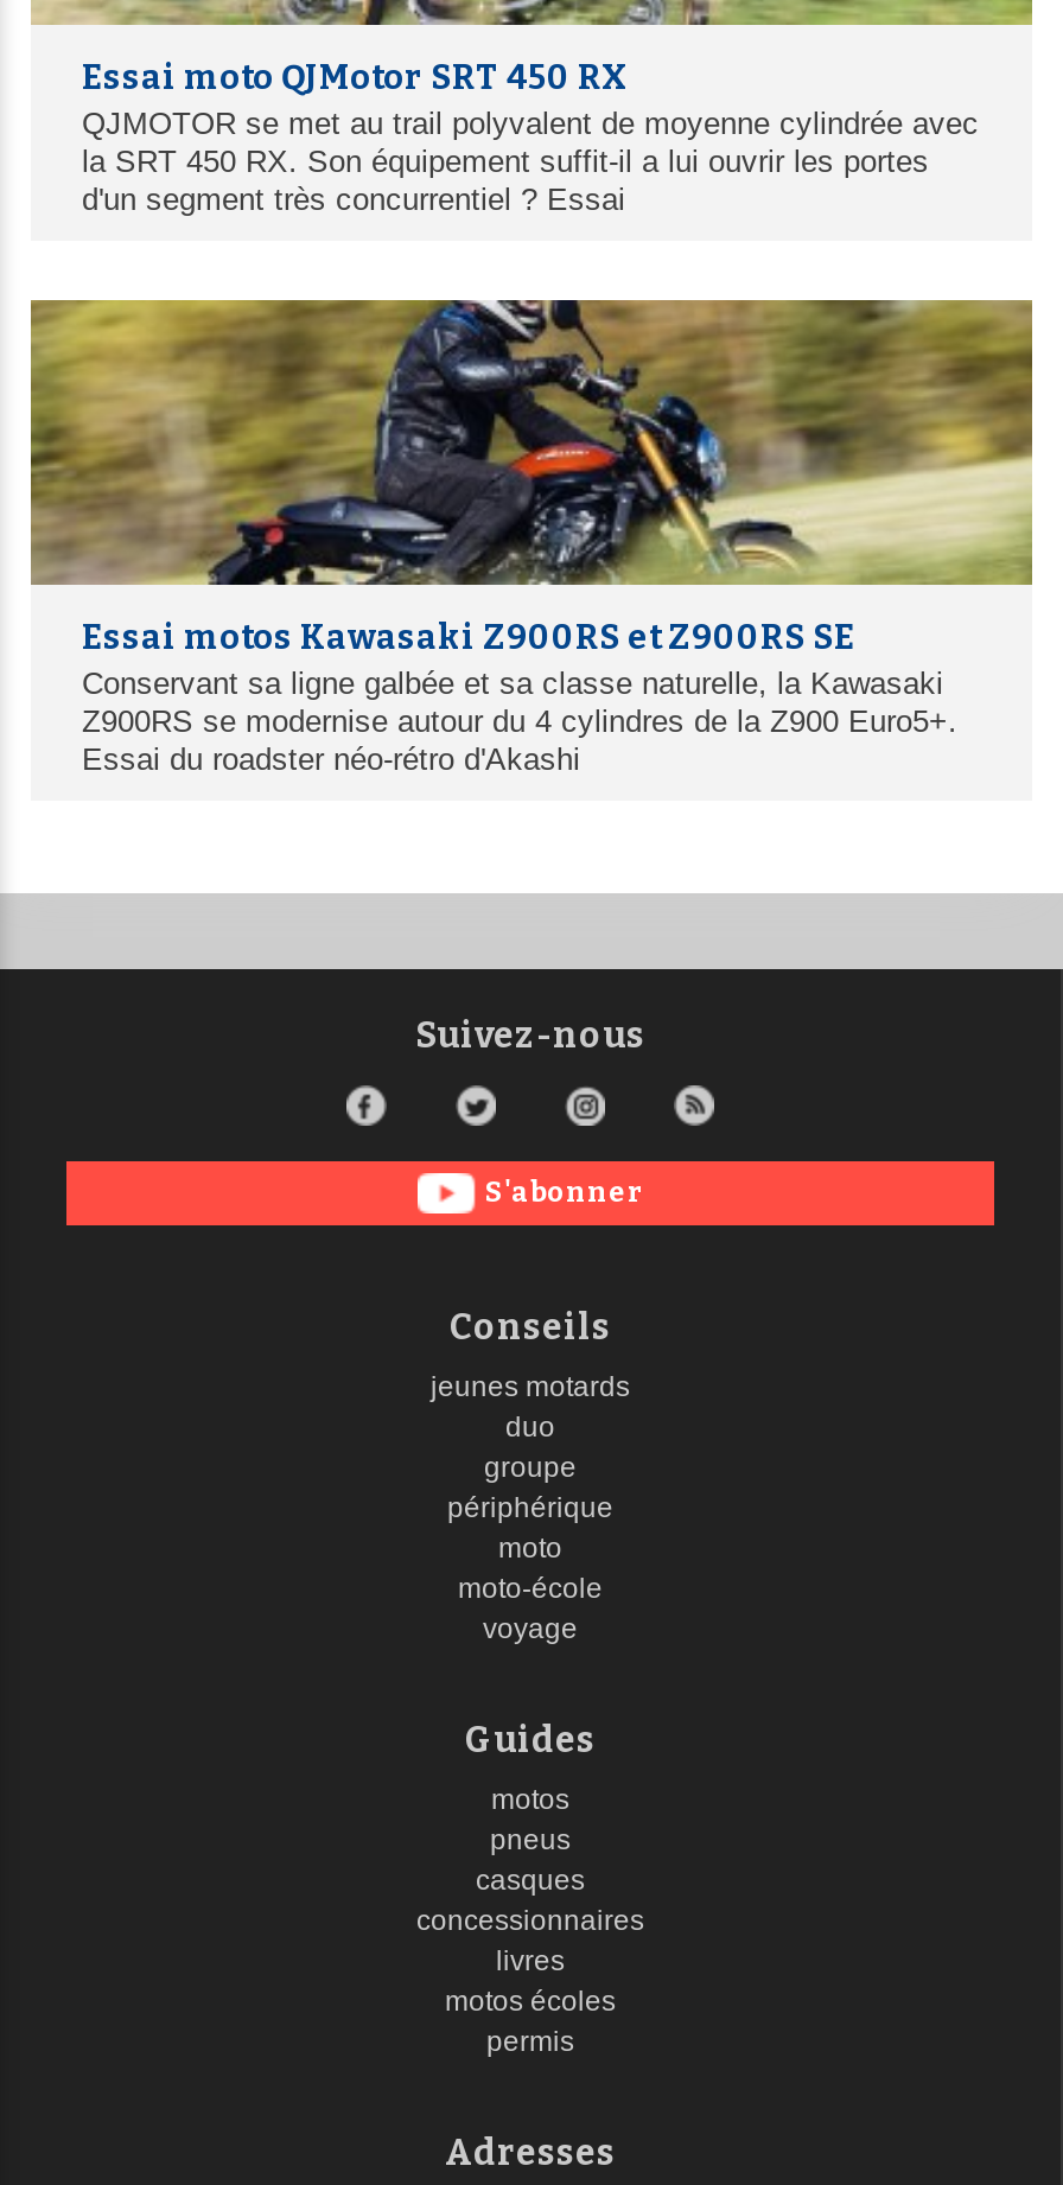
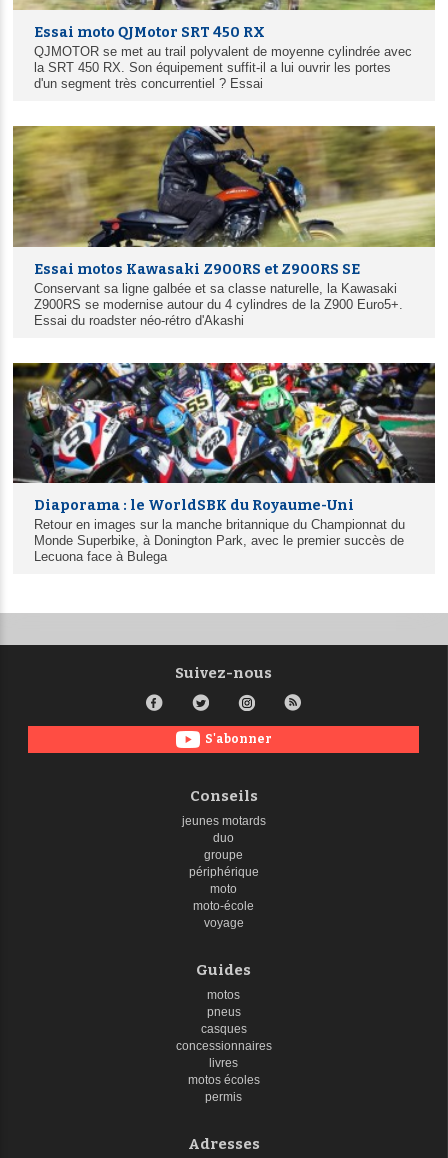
none -> [12,362,436,564] [image] | Diaporama : le WorldSBK du Royaume-Uni | Retour en images sur la manche britannique du Championnat du | Monde Superbike, à Donington Park, avec le premier succès de | Lecuona face à Bulega

